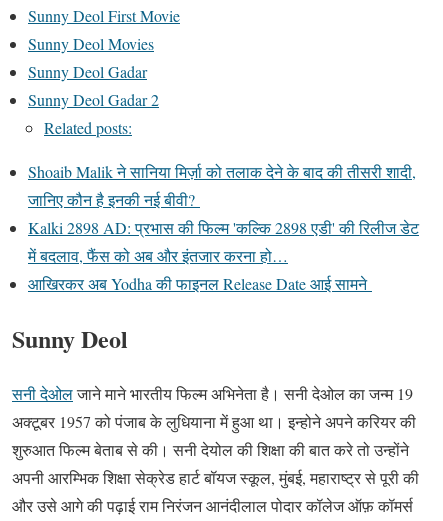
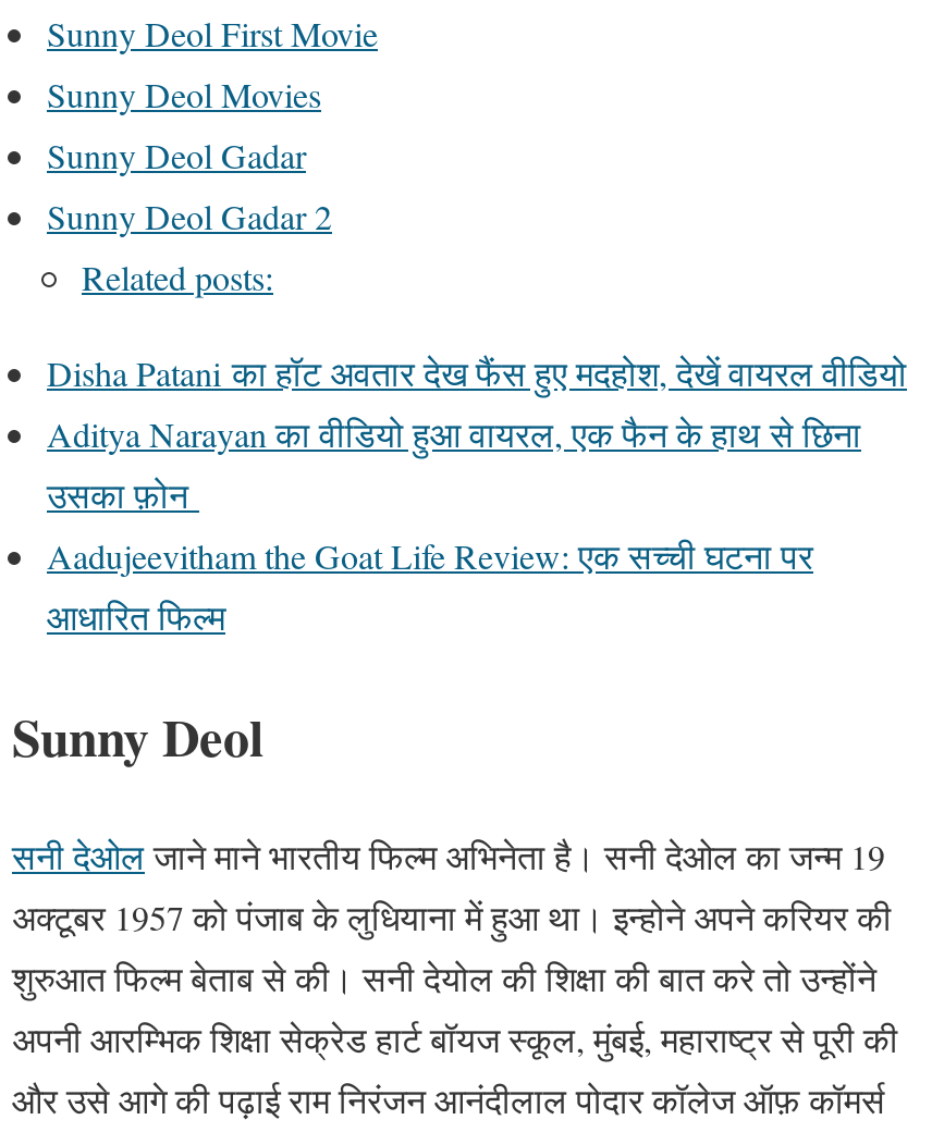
[28,161,419,294] Shoaib Malik ने सानिया मिर्ज़ा को तलाक देने के बाद की तीसरी शादी, | जानिए कौन है इनकी नई बीवी? | Kalki 2898 AD: प्रभास की फिल्म 'कल्कि 2898 एडी' की रिलीज डेट | में बदलाव, फैंस को अब और इंतजार करना हो… | आखिरकर अब Yodha की फाइनल Release Date आई सामने -> [47,349,907,639] Disha Patani का हॉट अवतार देख फैंस हुए मदहोश, देखें वायरल वीडियो | Aditya Narayan का वीडियो हुआ वायरल, एक फैन के हाथ से छिना | उसका फ़ोन | Aadujeevitham the Goat Life Review: एक सच्ची घटना पर | आधारित फिल्म

